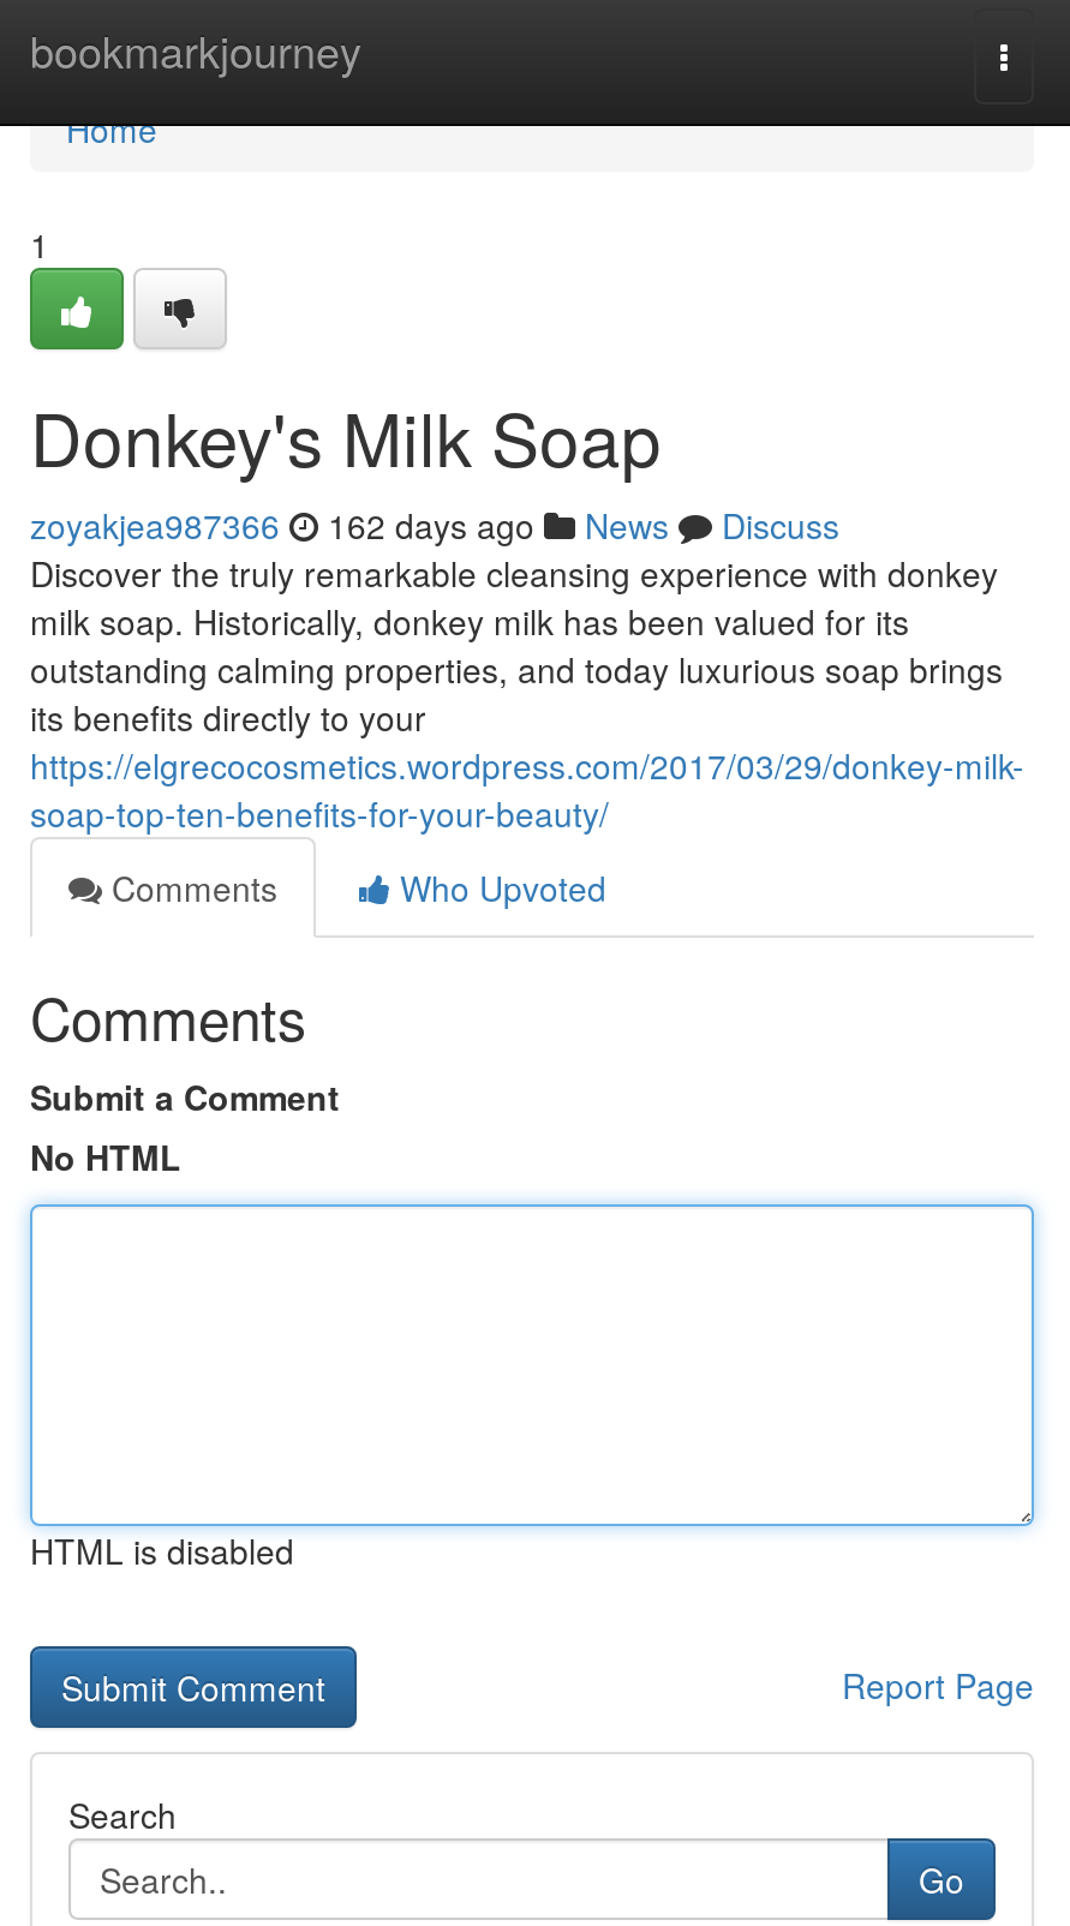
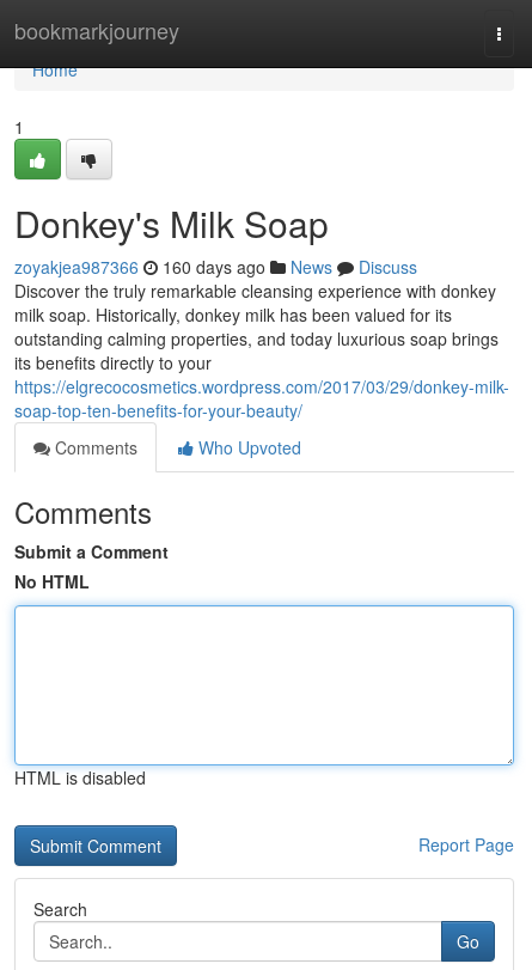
[30,501,839,549] zoyakjea987366 162 days ago News Discuss -> [14,255,417,279] zoyakjea987366 160 days ago News Discuss

